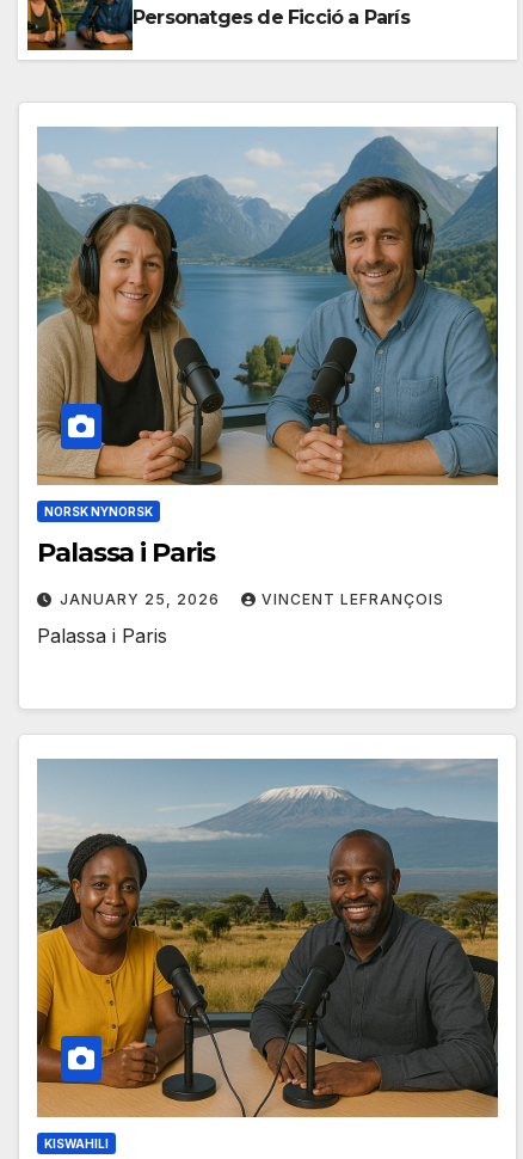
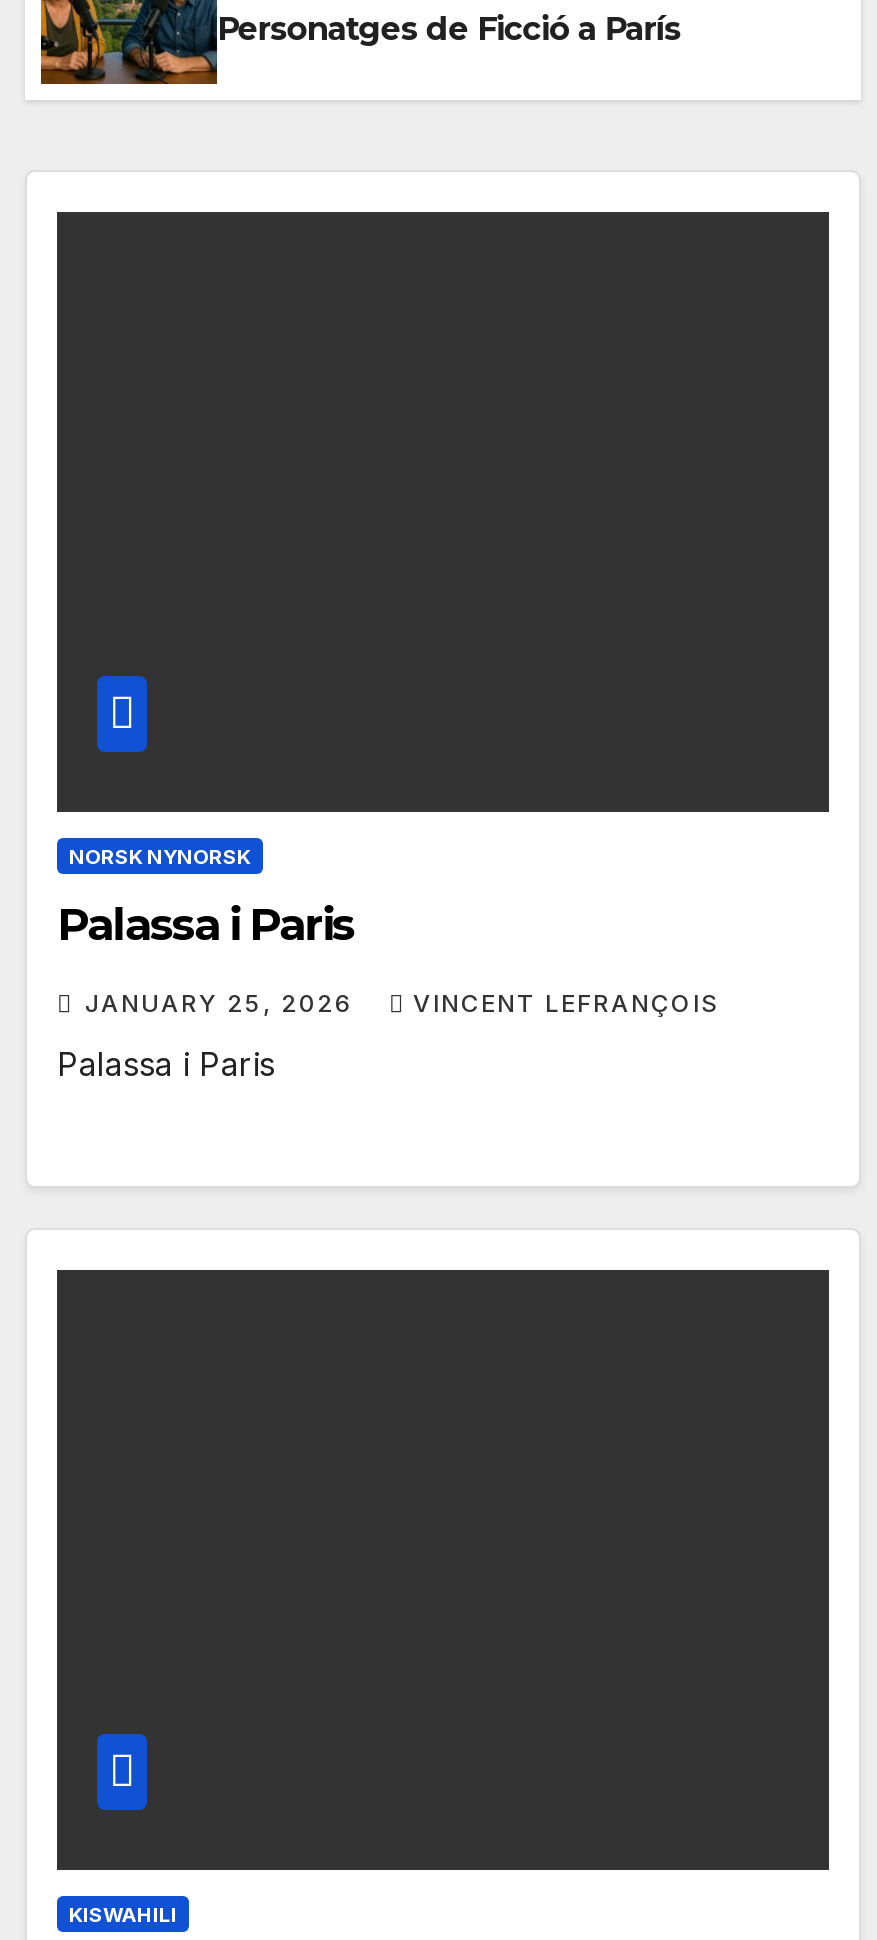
[36,127,499,486] [image] -> none
[36,758,499,1118] [image] -> none

